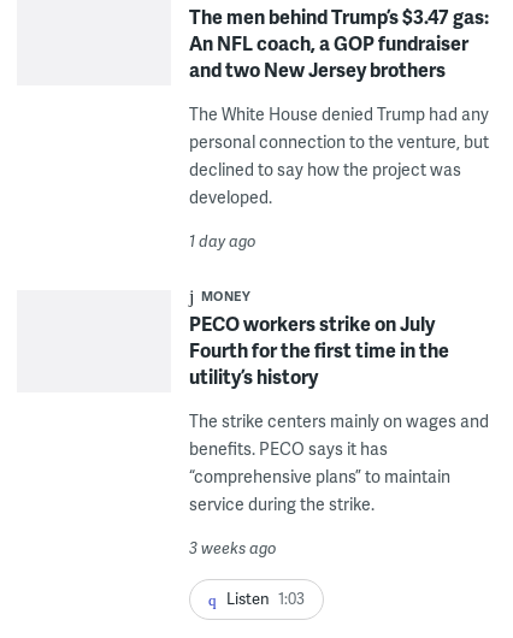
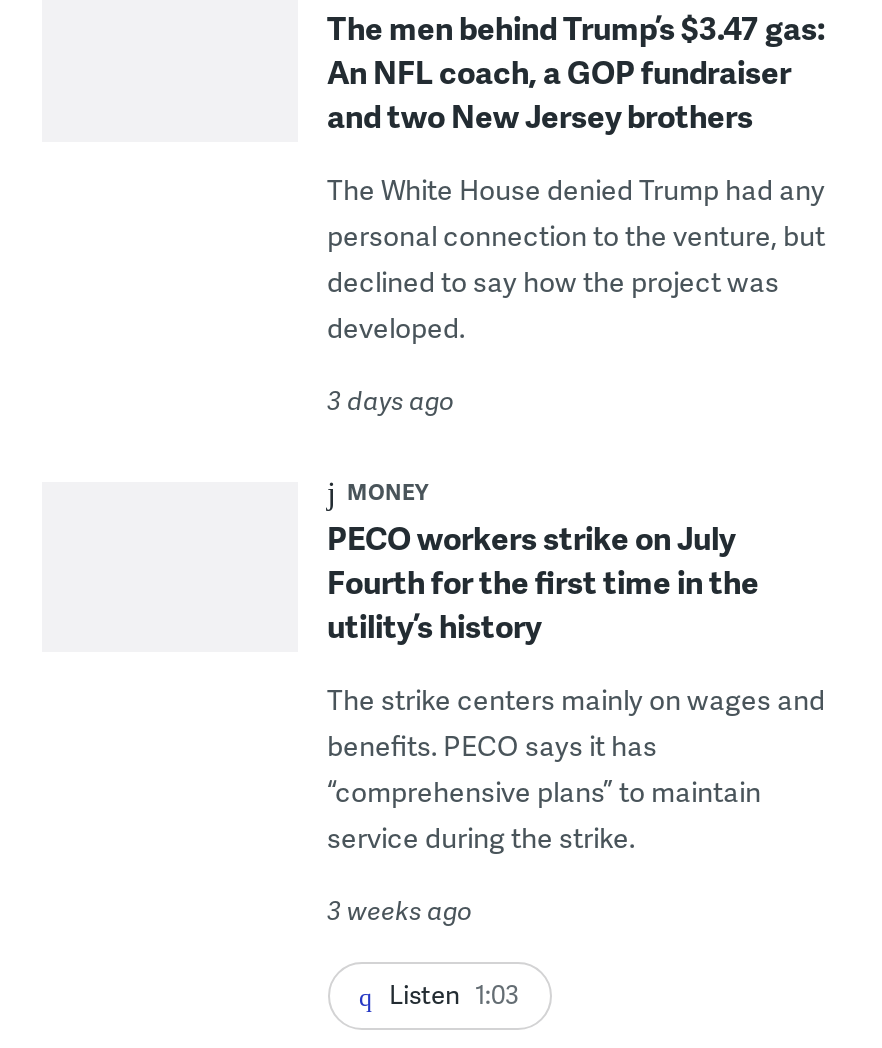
[188,229,256,251] 1 day ago -> [327,381,455,417] 3 days ago

